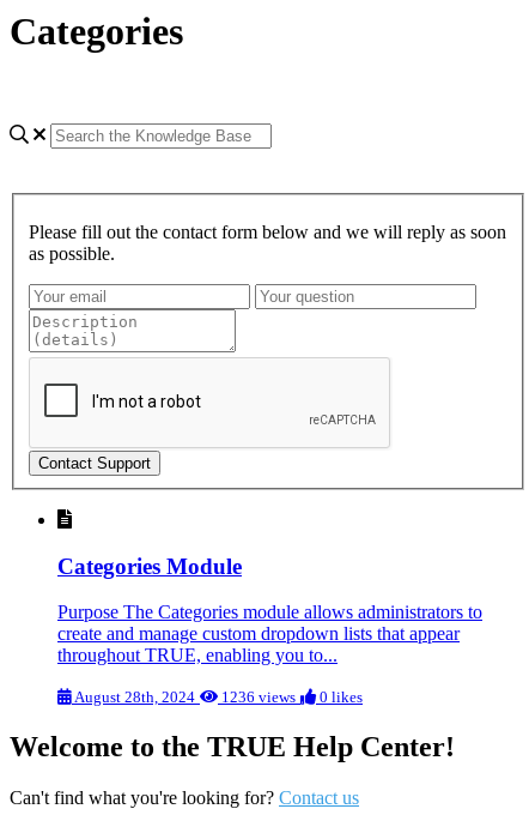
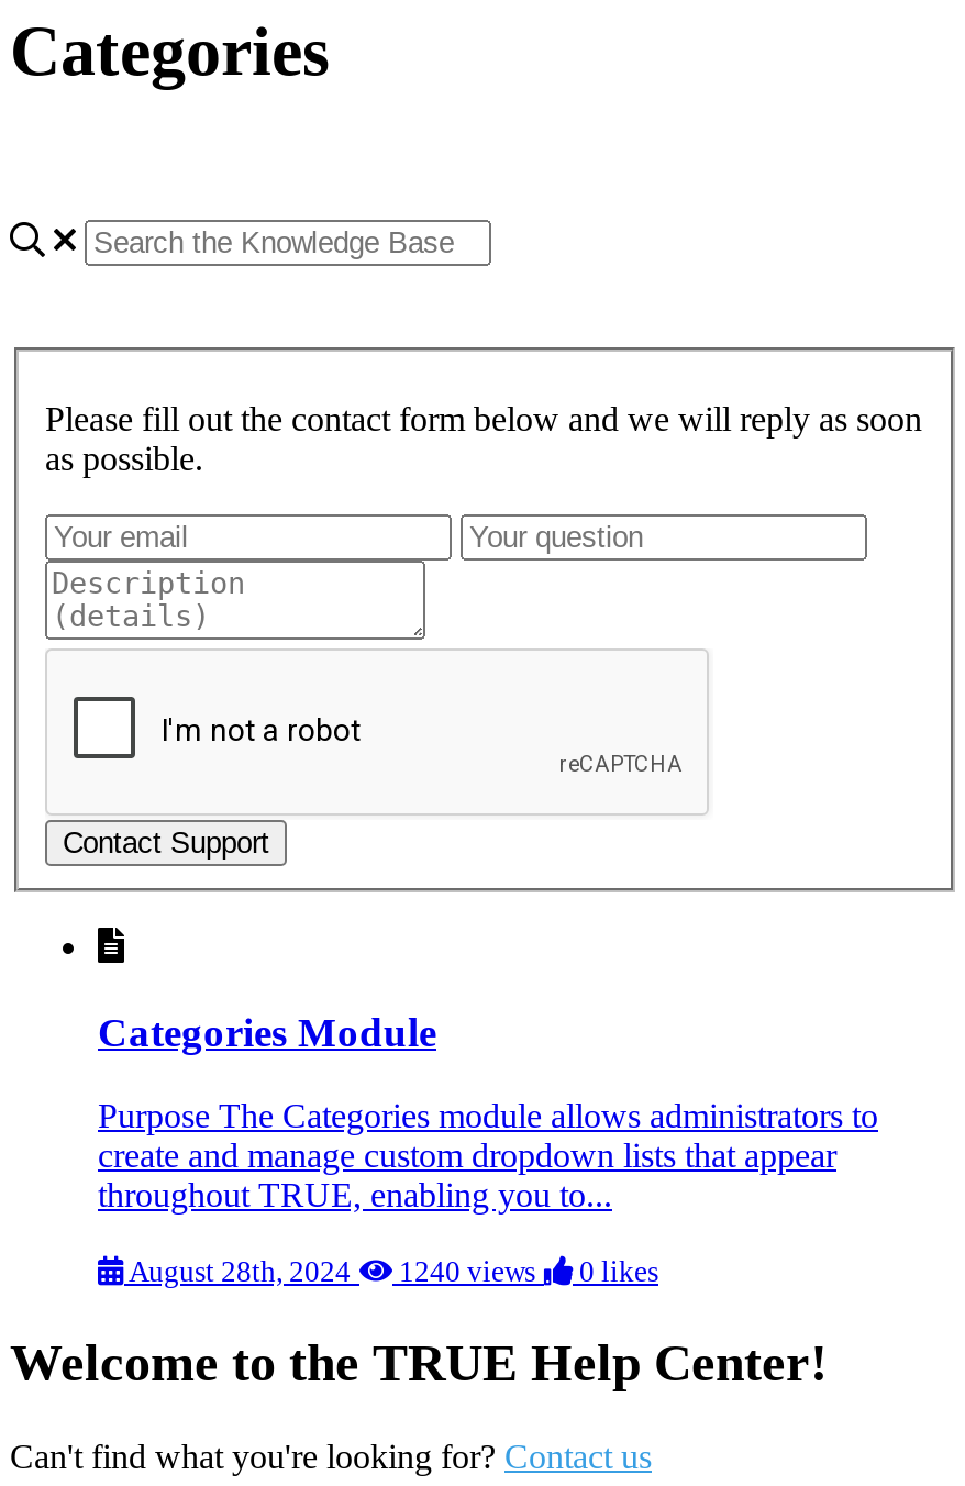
[72,688,363,706] August 28th, 2024 1236 views 0 likes -> [124,1256,658,1289] August 28th, 2024 1240 views 0 likes

